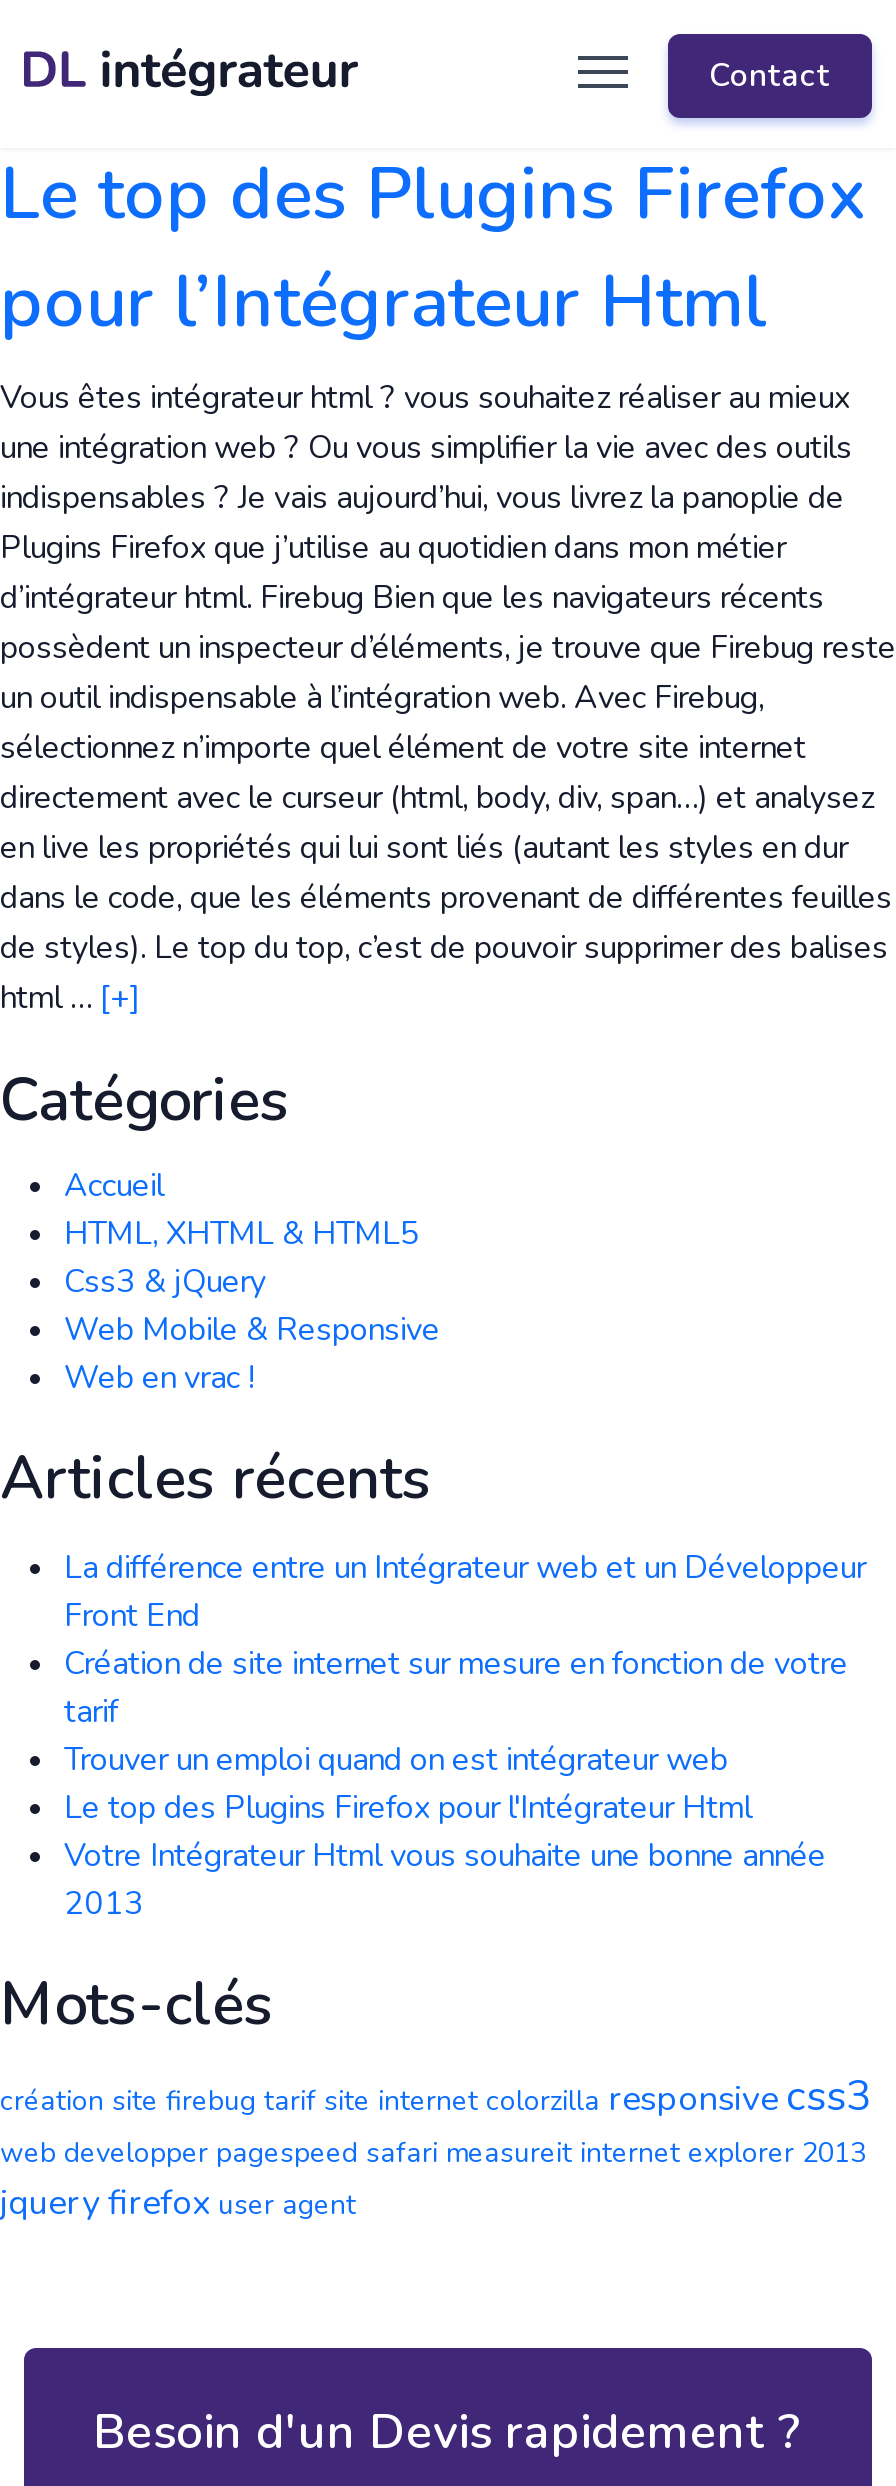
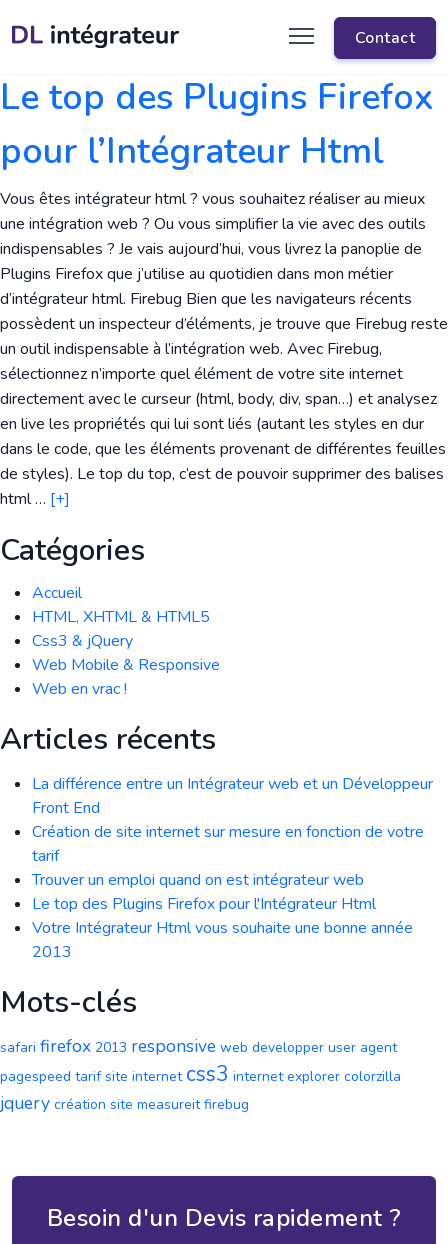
[0,2068,872,2226] création site firebug tarif site internet colorzilla responsive css3 | web developper pagespeed safari measureit internet explorer 2013 | jquery firefox user agent -> [0,1034,401,1115] safari firefox 2013 responsive web developper user agent | pagespeed tarif site internet css3 internet explorer colorzilla | jquery création site measureit firebug

